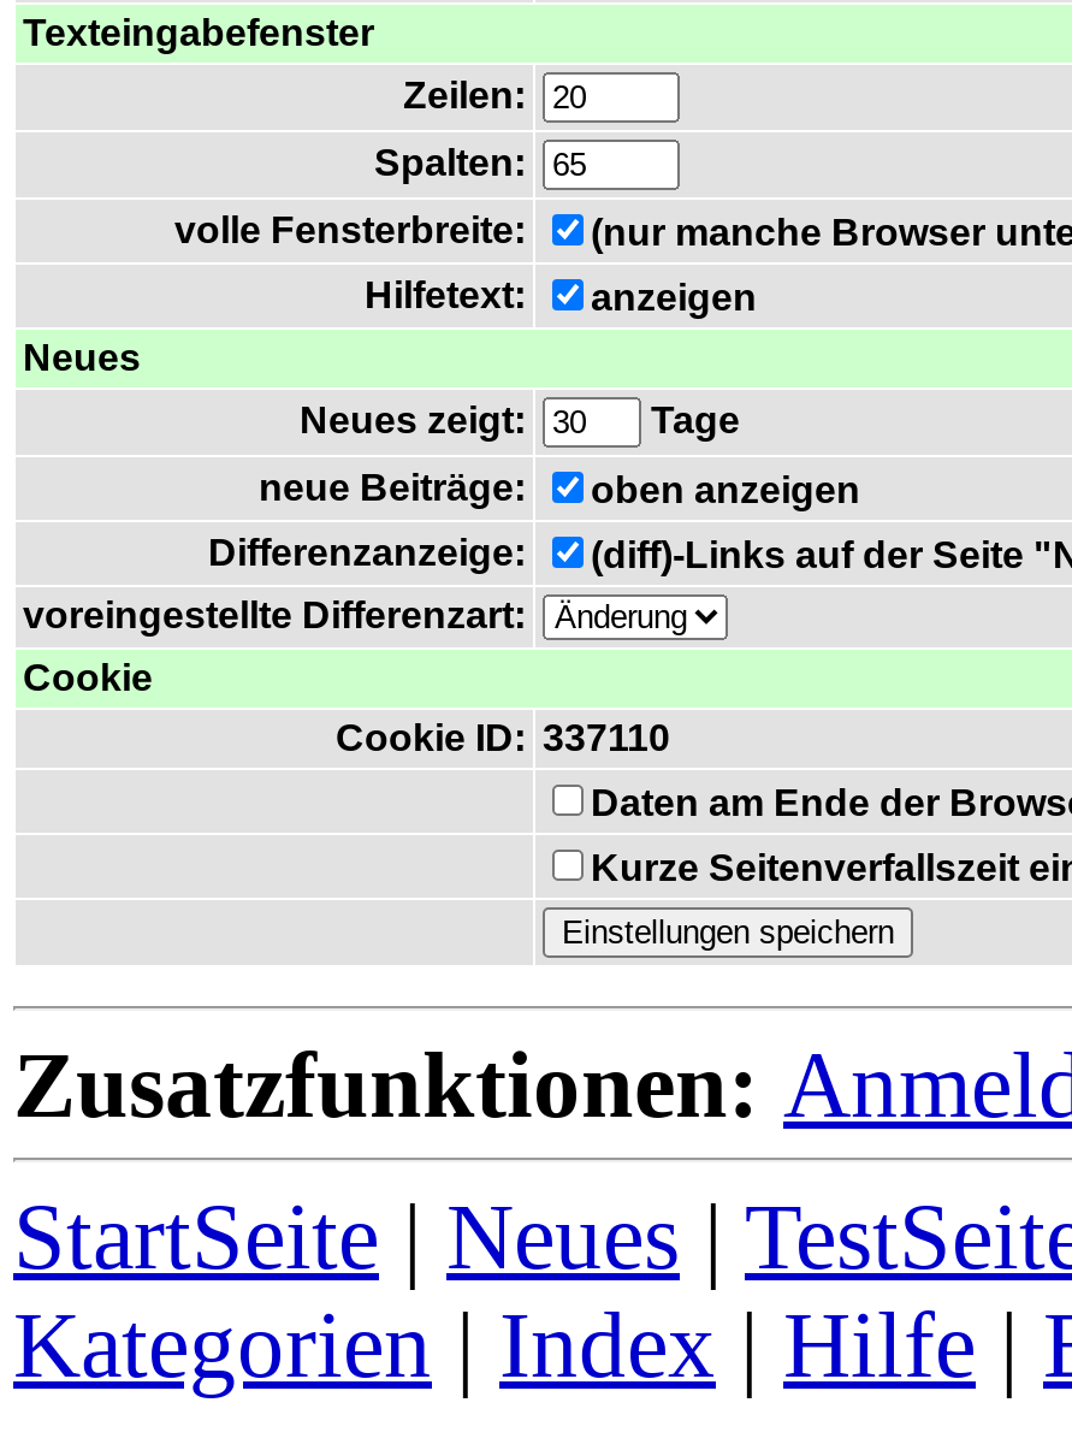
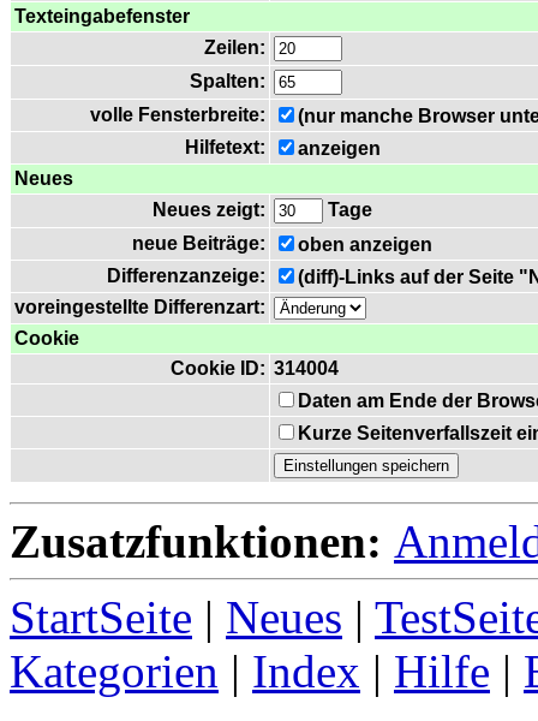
[336,717,670,758] Cookie ID: 337110 -> [171,358,339,379] Cookie ID: 314004

